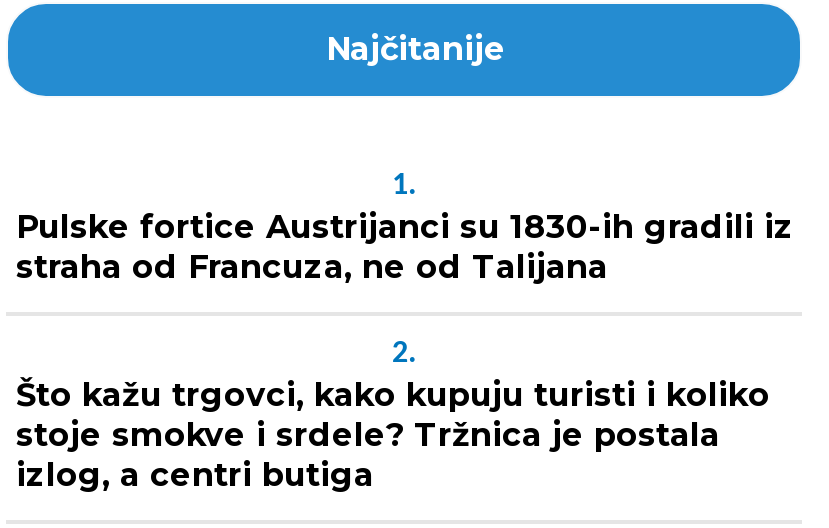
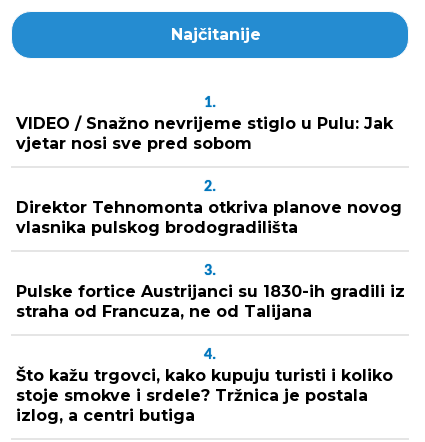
none -> [16,114,402,279] VIDEO / Snažno nevrijeme stiglo u Pulu: Jak | vjetar nosi sve pred sobom | 2. | Direktor Tehnomonta otkriva planove novog | vlasnika pulskog brodogradilišta | 3.
[392,338,416,370] 2. -> [204,347,216,363] 4.

